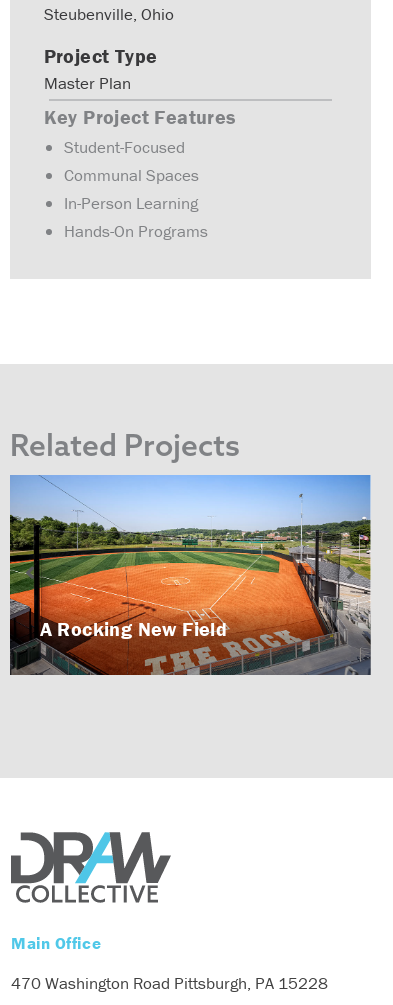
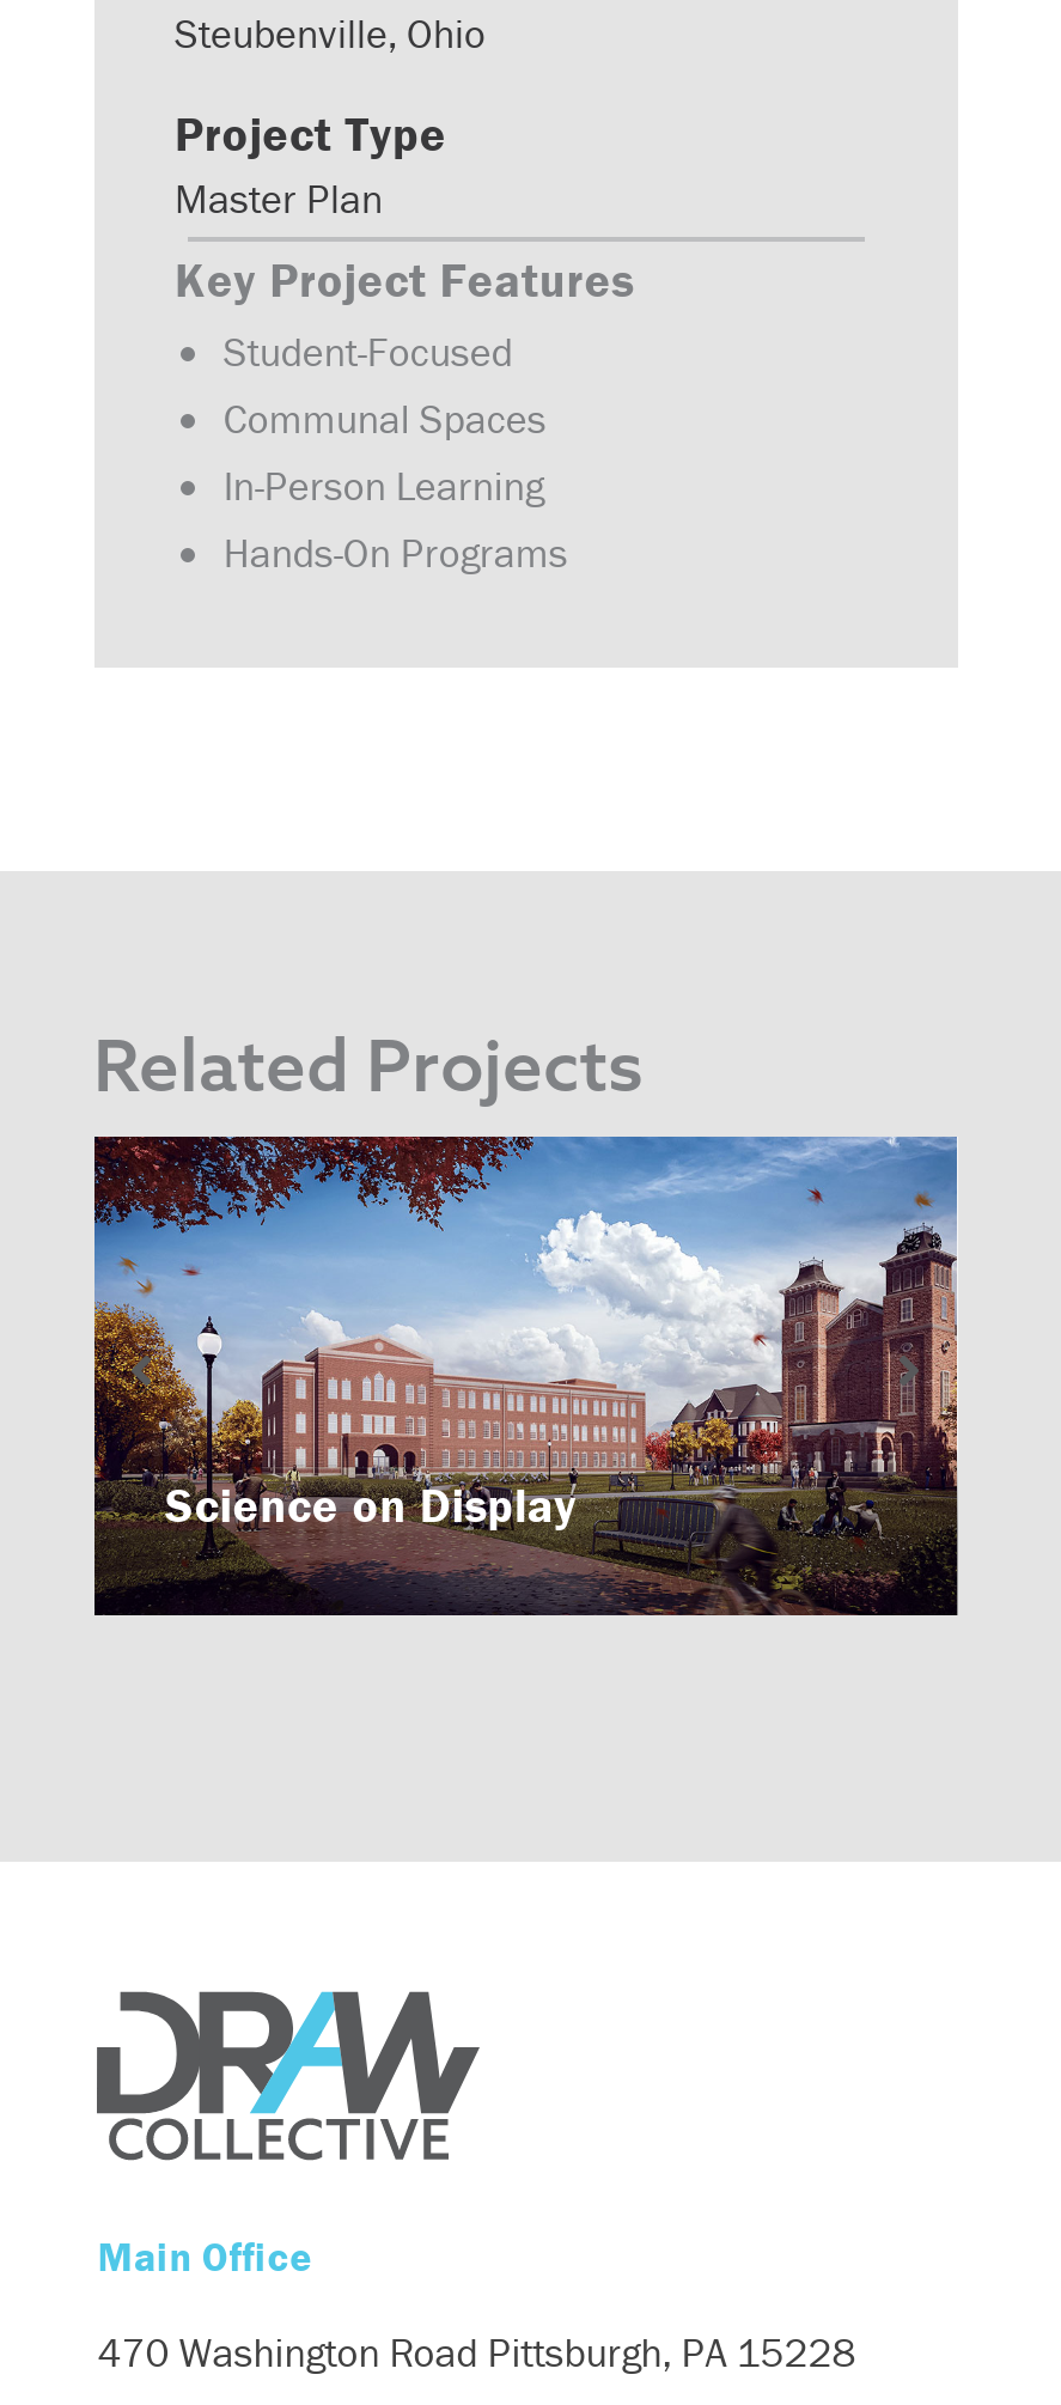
[9,475,371,676] [image] | A Rocking New Field -> [92,1134,958,1618] [image] | Science on Display

